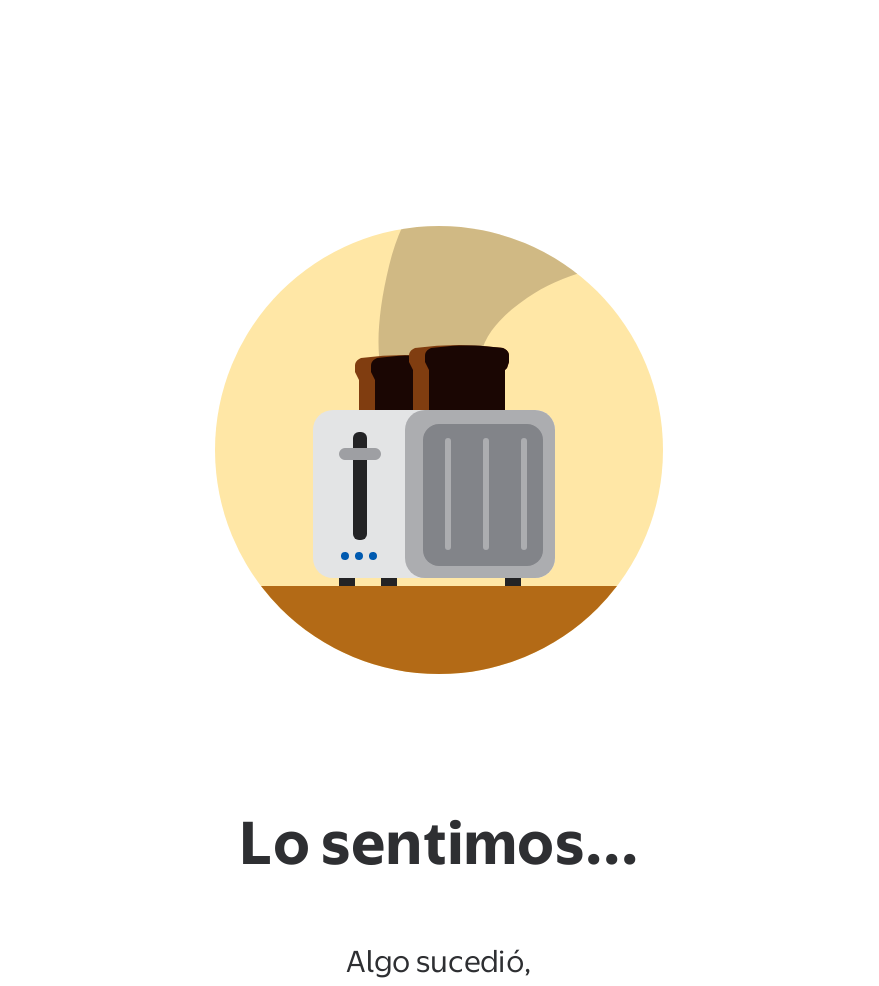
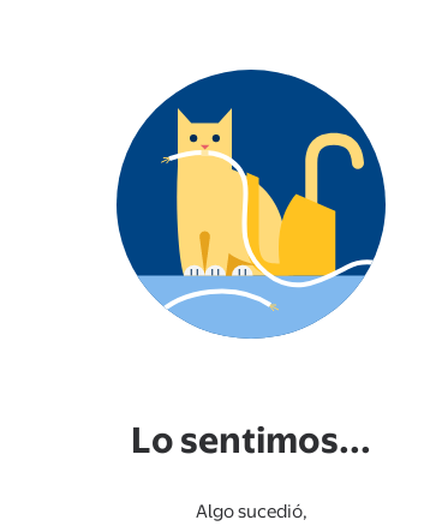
[215,224,663,676] [image] -> [115,68,387,340] [image]

